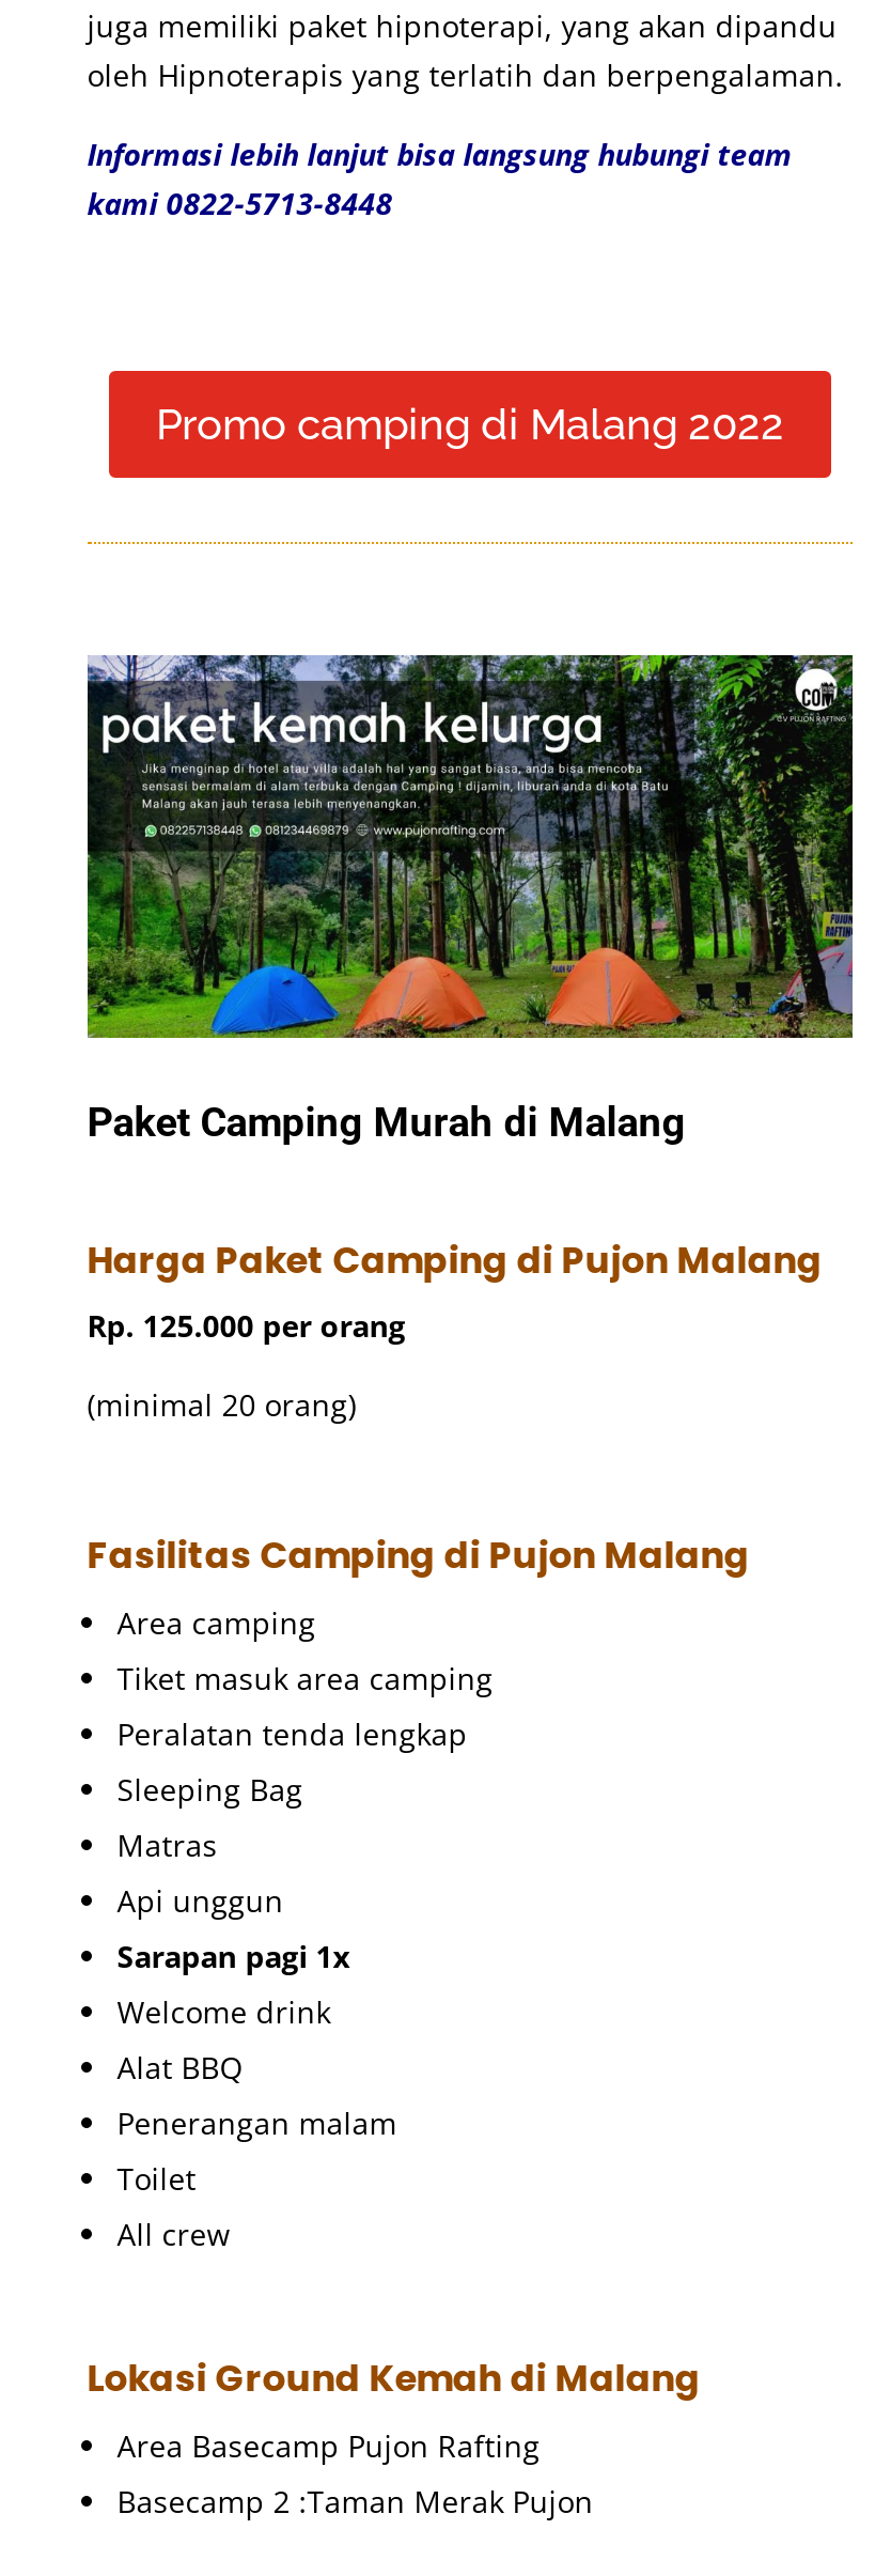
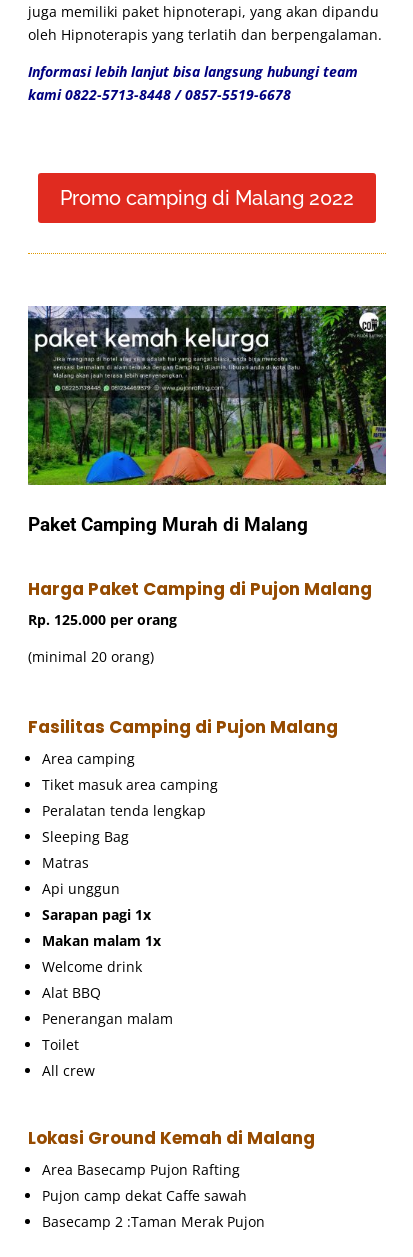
[87,182,401,223] kami 0822-5713-8448 -> [28,85,291,104] kami 0822-5713-8448 / 0857-5519-6678
none -> [42,931,161,950] Makan malam 1x
none -> [42,1186,247,1205] Pujon camp dekat Caffe sawah

